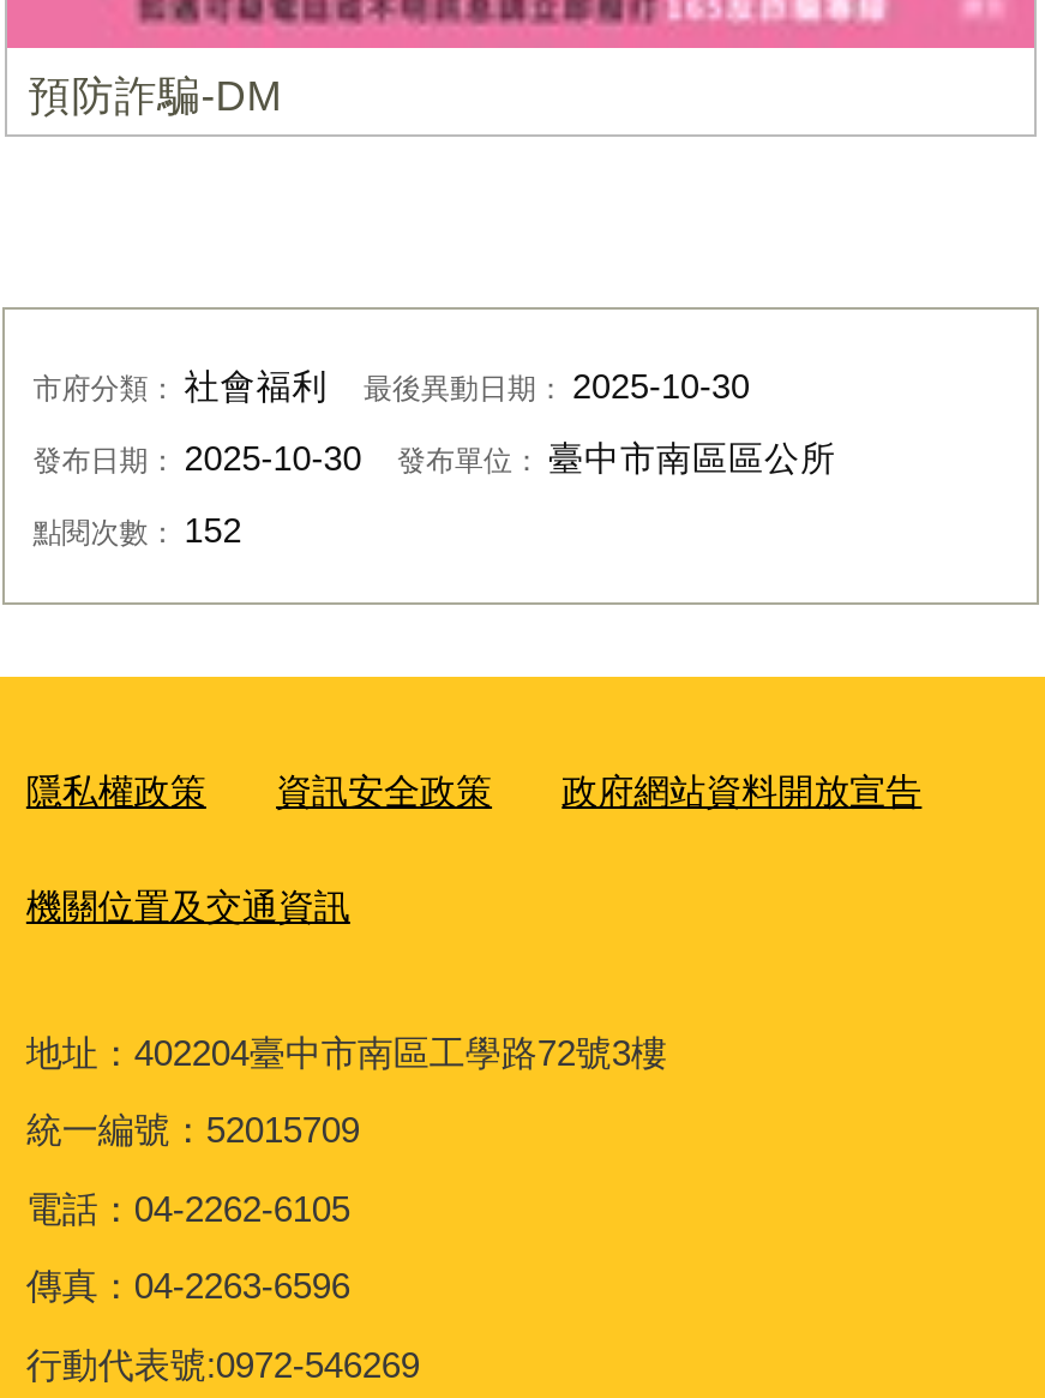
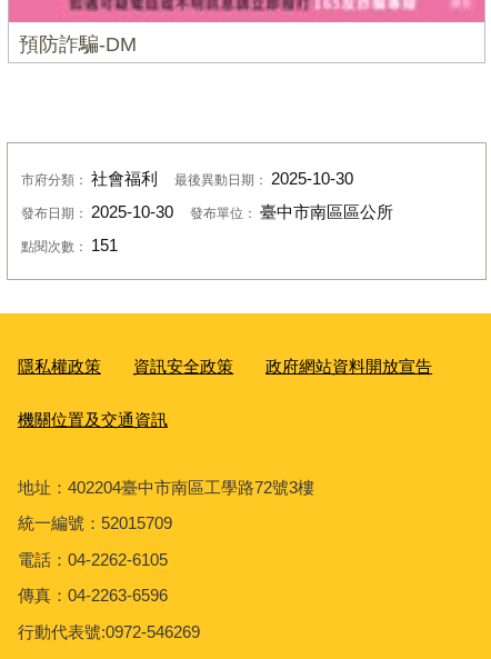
[33,511,242,550] 點閱次數：152 -> [21,237,117,254] 點閱次數：151

